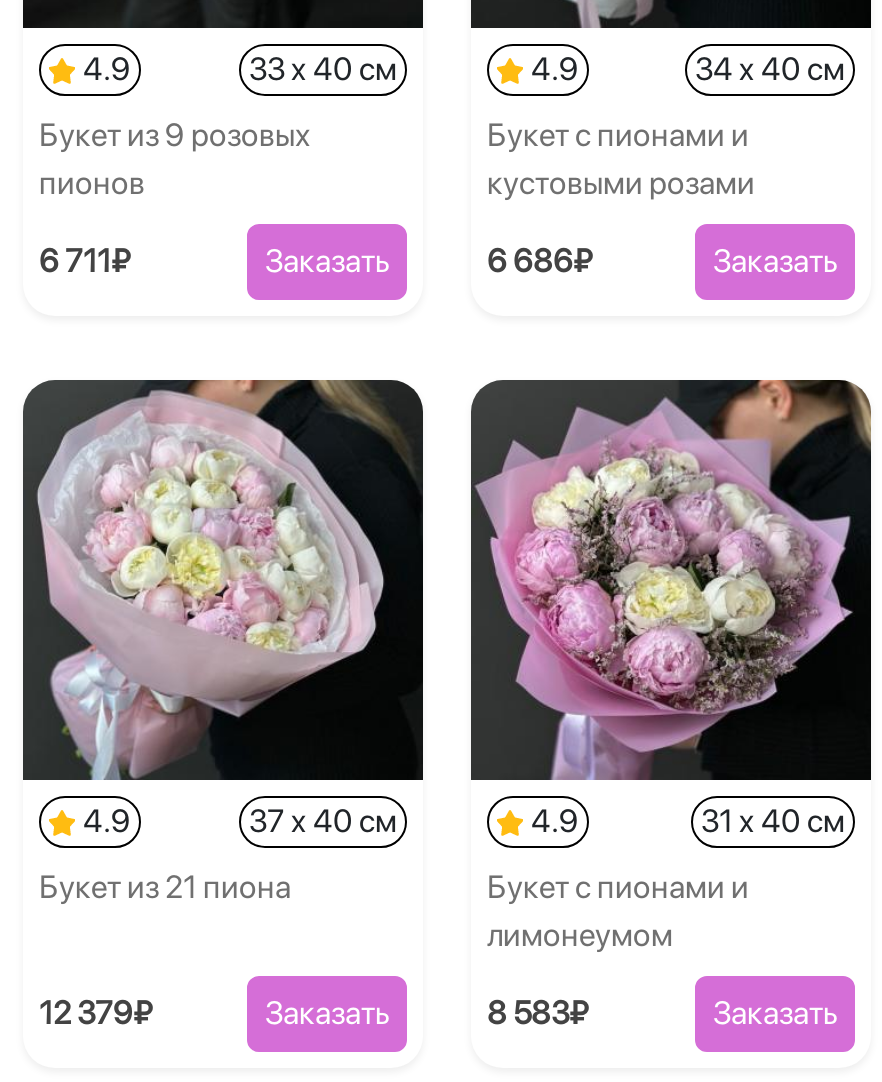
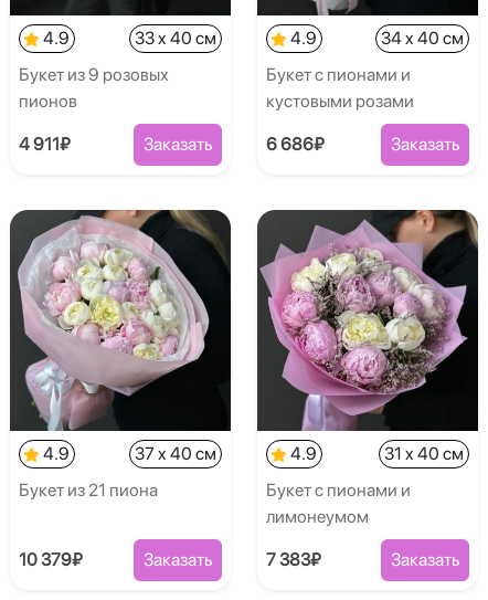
[39,242,131,280] 6 711₽ -> [19,134,71,155] 4 911₽
[39,994,153,1032] 12 379₽ -> [19,549,83,570] 10 379₽
[487,994,589,1032] 8 583₽ -> [266,549,321,570] 7 383₽

